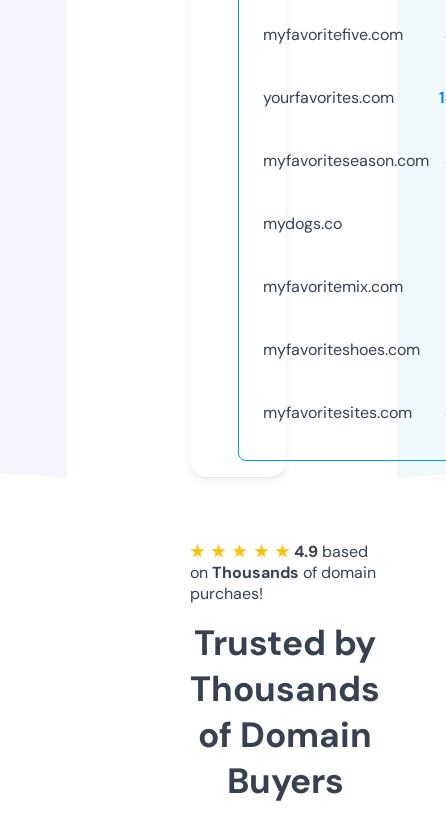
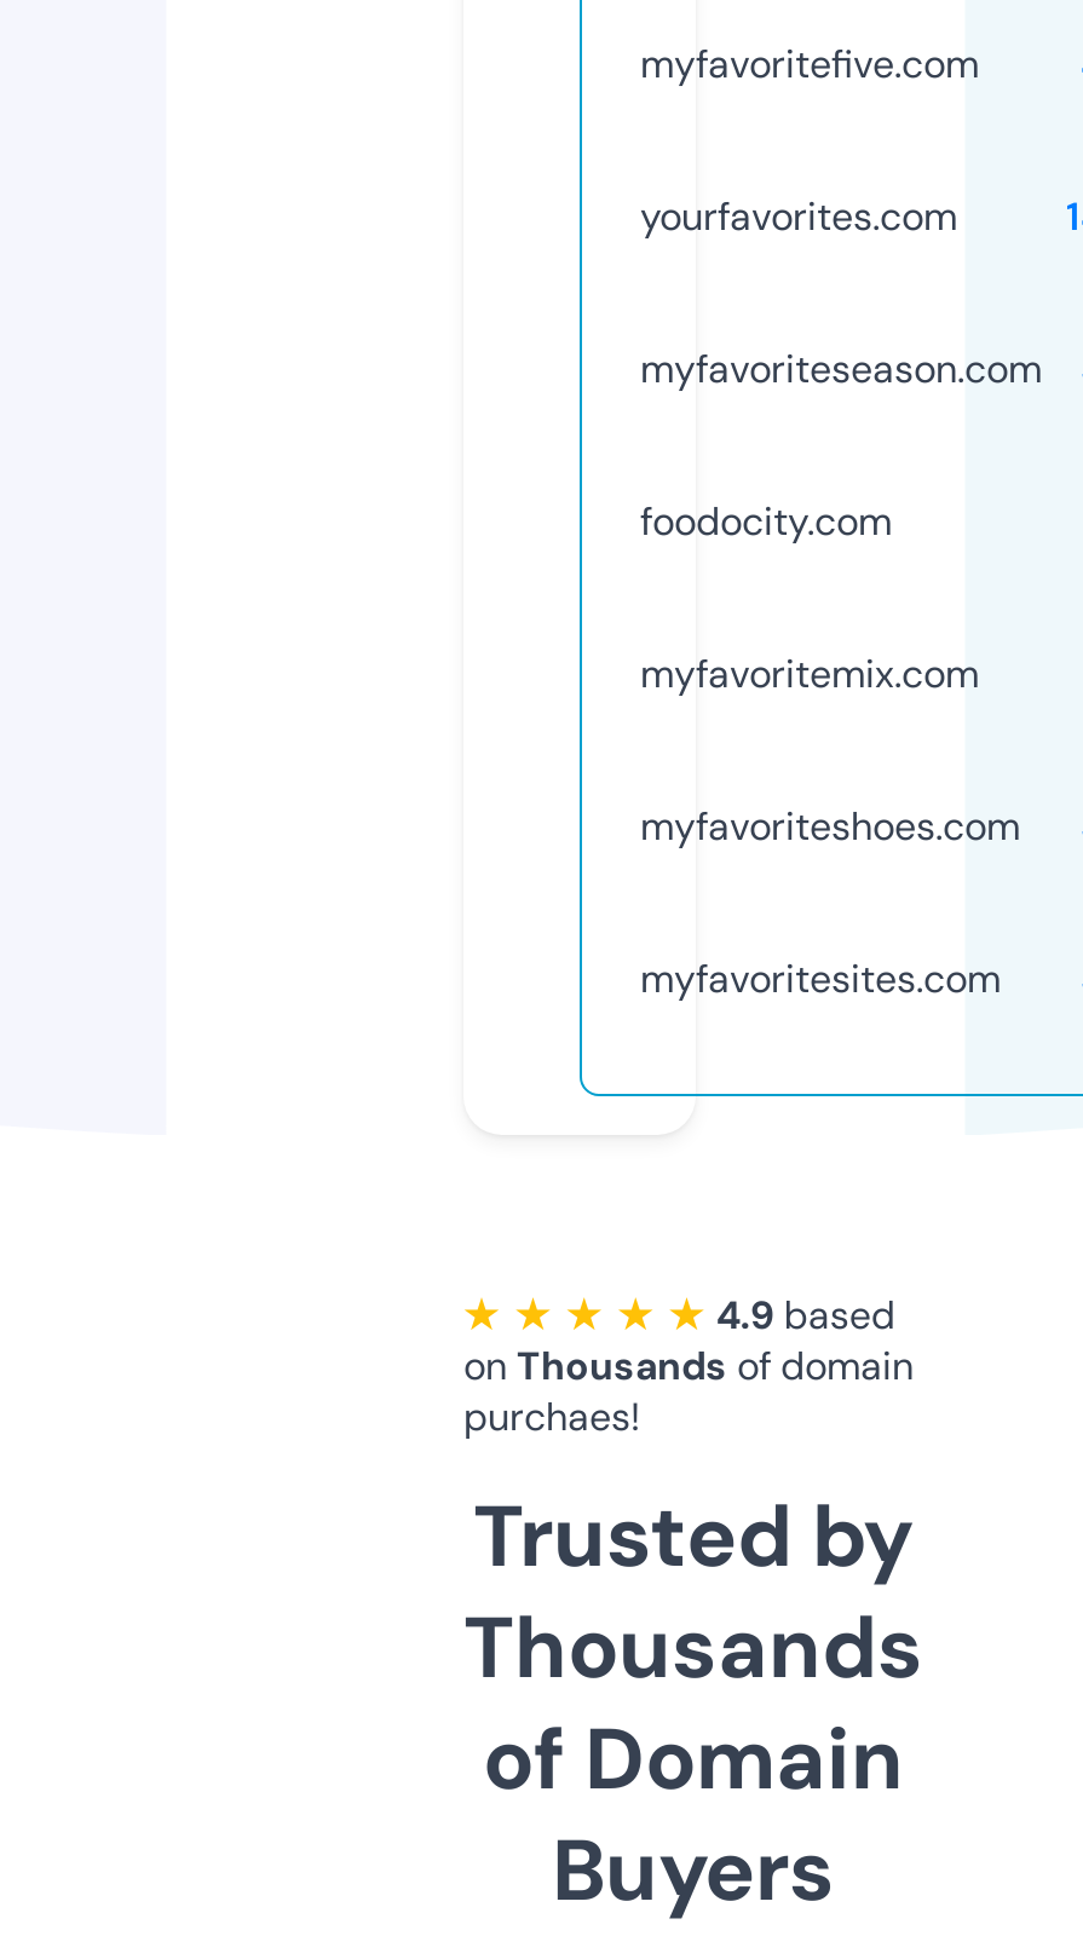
[263,213,342,234] mydogs.co -> [640,496,892,546] foodocity.com

